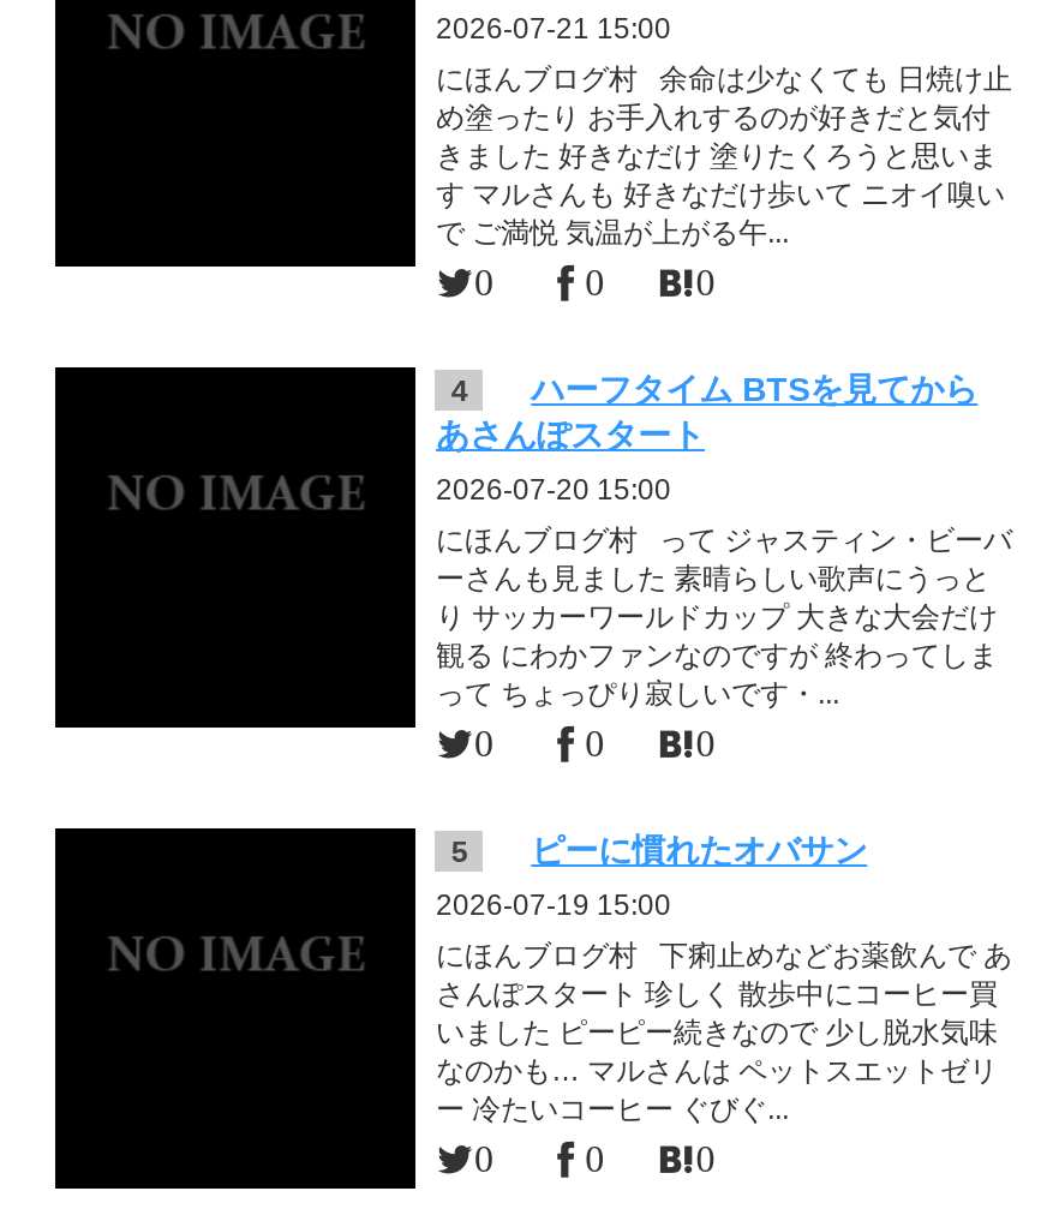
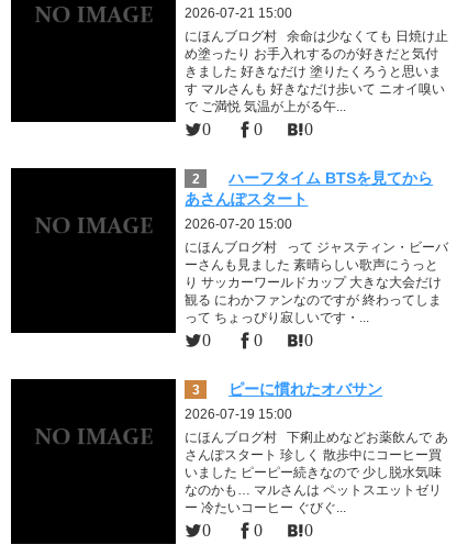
[451,369,978,407] 4 ハーフタイム BTSを見てから -> [192,169,433,186] 2 ハーフタイム BTSを見てから
[451,830,867,868] 5 ピーに慣れたオバサン -> [192,380,382,397] 3 ピーに慣れたオバサン

